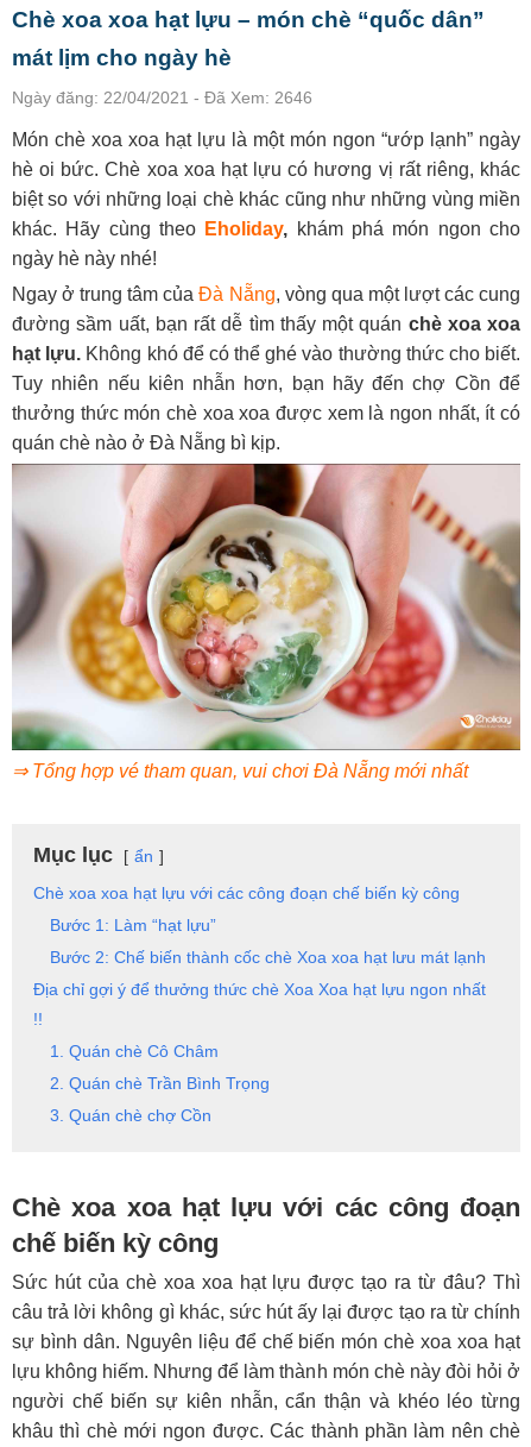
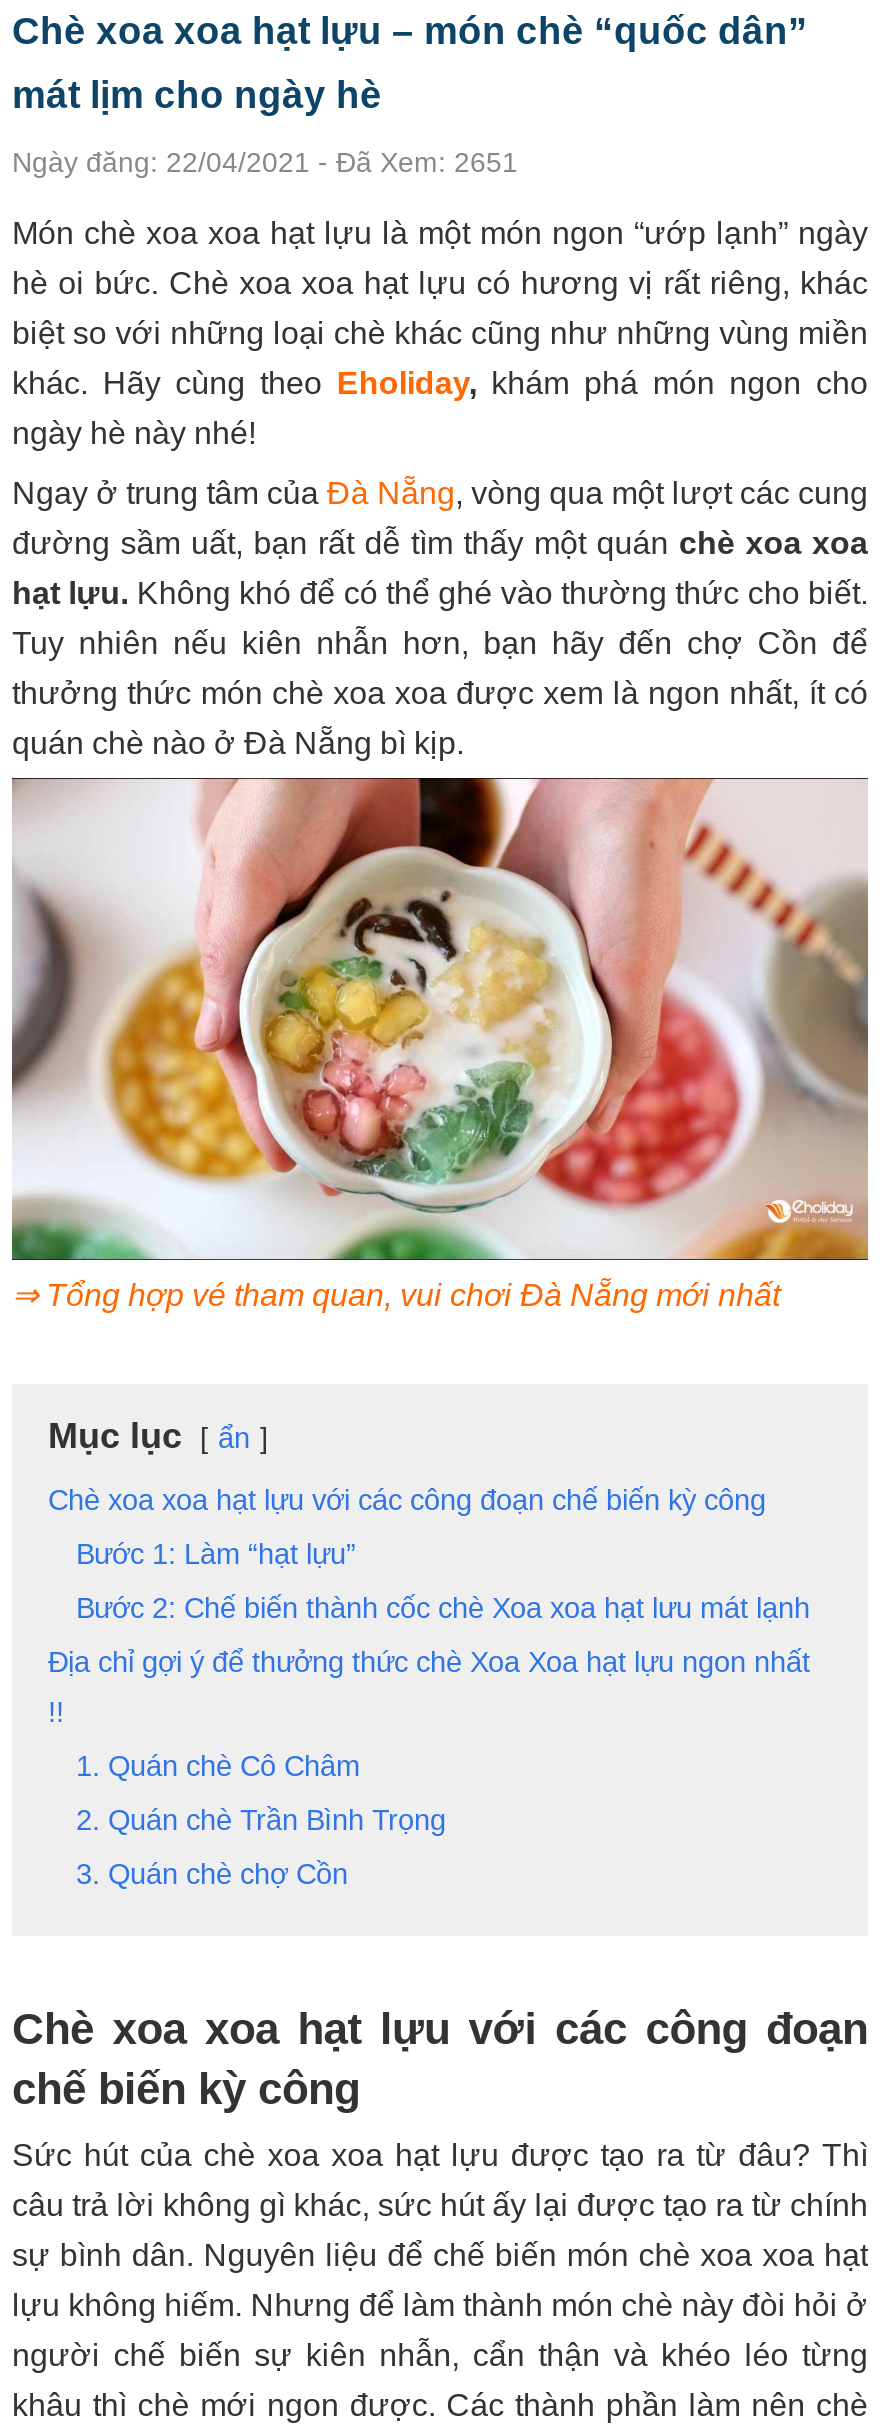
[12,88,312,107] Ngày đăng: 22/04/2021 - Đã Xem: 2646 -> [12,146,518,178] Ngày đăng: 22/04/2021 - Đã Xem: 2651

